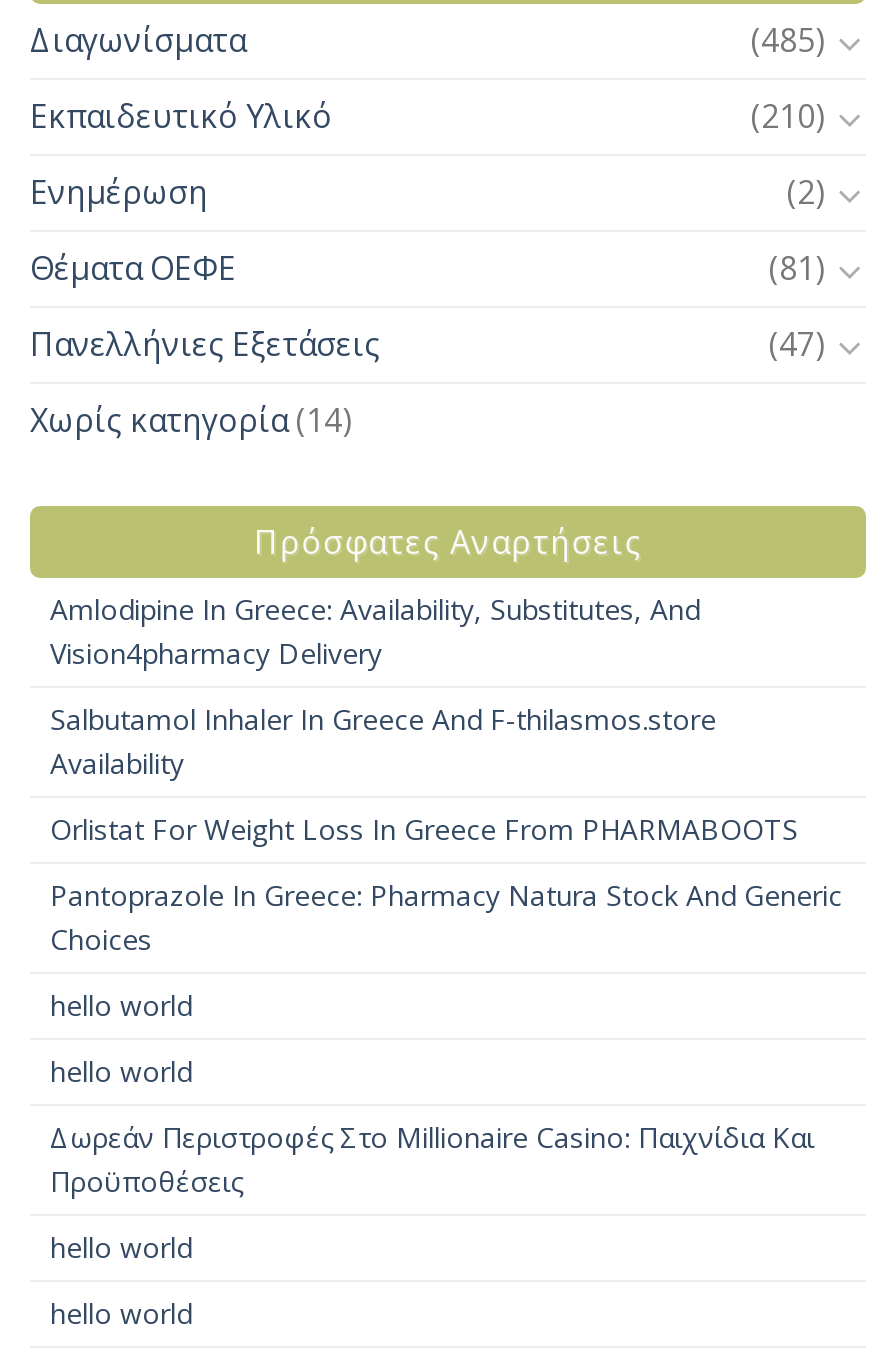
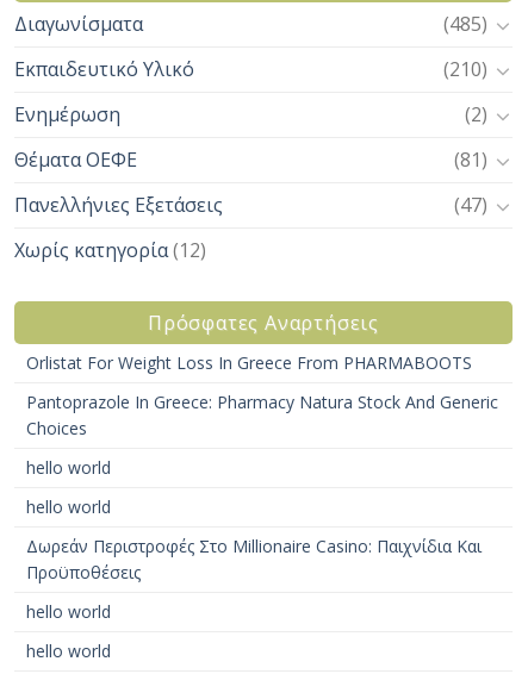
[30,398,352,442] Χωρίς κατηγορία (14) -> [14,237,206,263] Χωρίς κατηγορία (12)
[50,590,716,782] Amlodipine In Greece: Availability, Substitutes, And | Vision4pharmacy Delivery | Salbutamol Inhaler In Greece And F-thilasmos.store | Availability -> none

